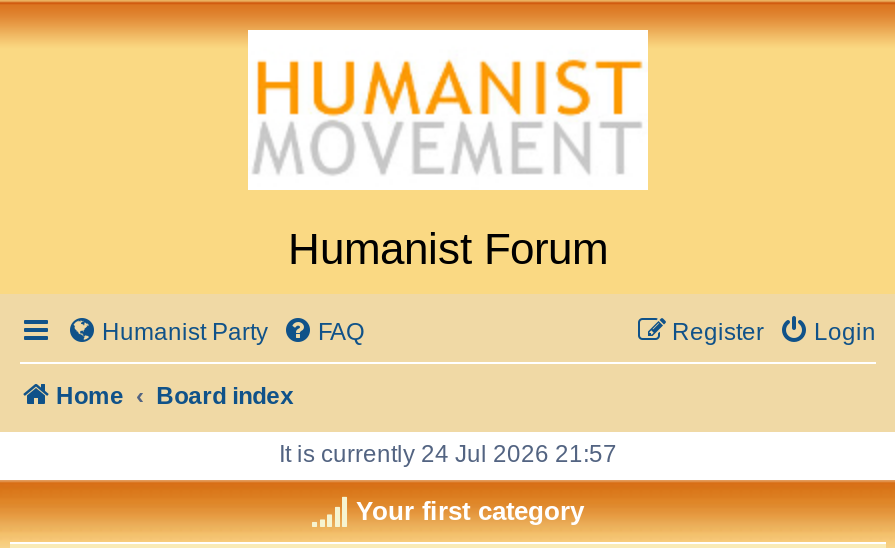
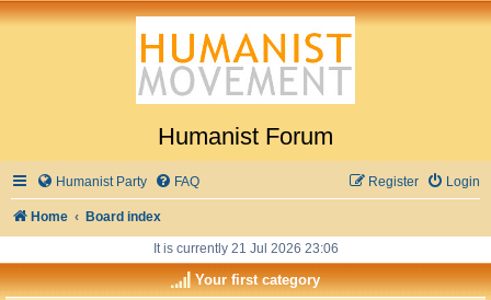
[279,440,617,468] It is currently 24 Jul 2026 21:57 -> [153,241,338,256] It is currently 21 Jul 2026 23:06

